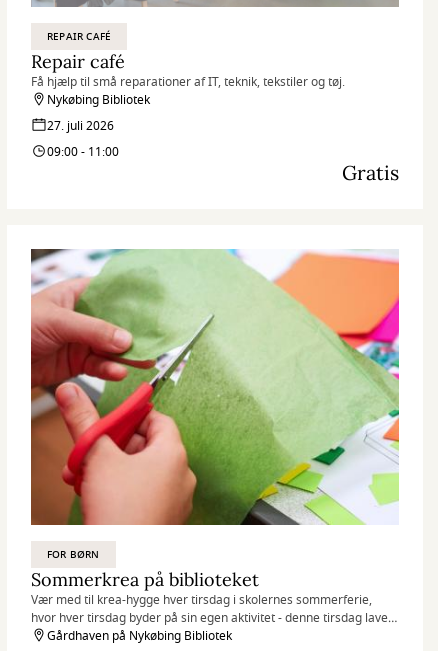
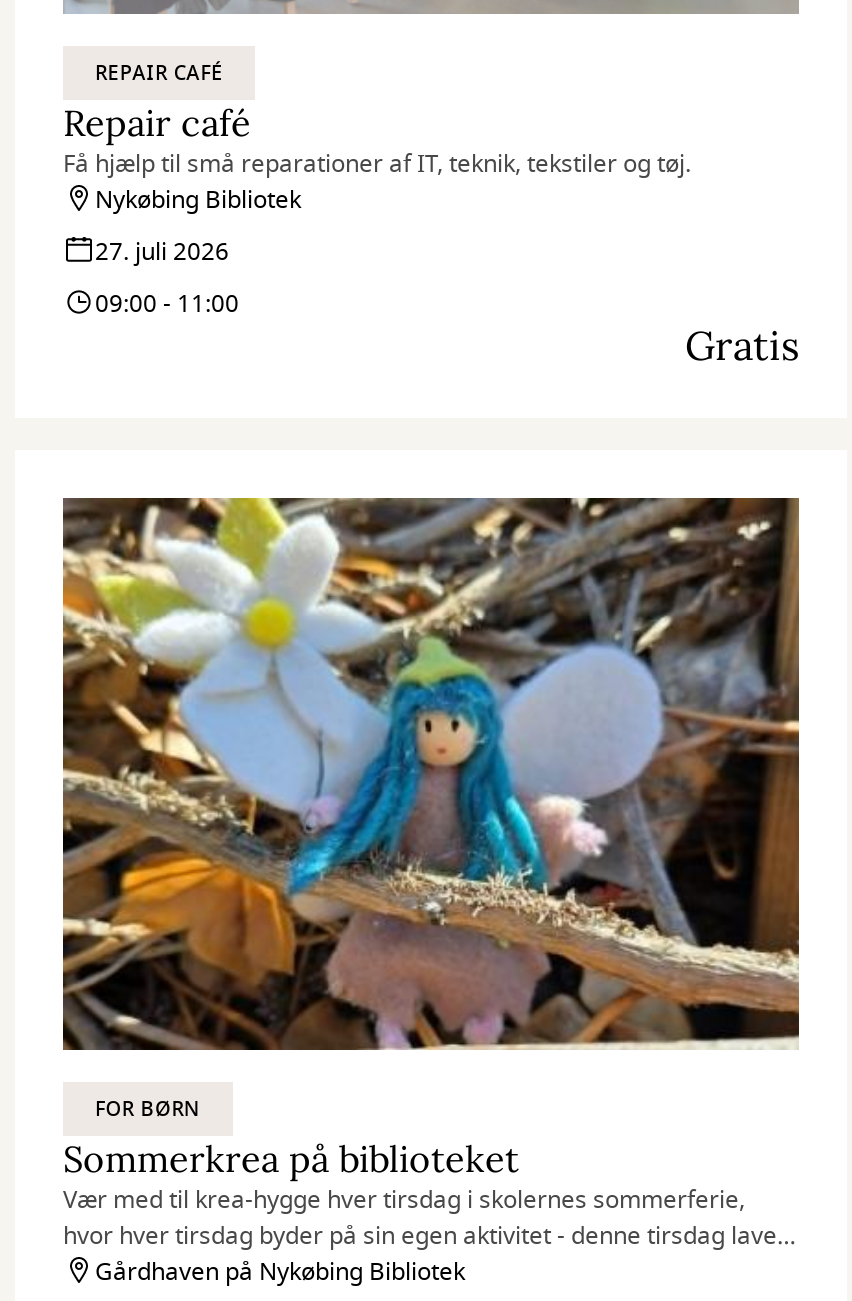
[30,248,400,526] [image] -> [61,496,801,1052] [image]

